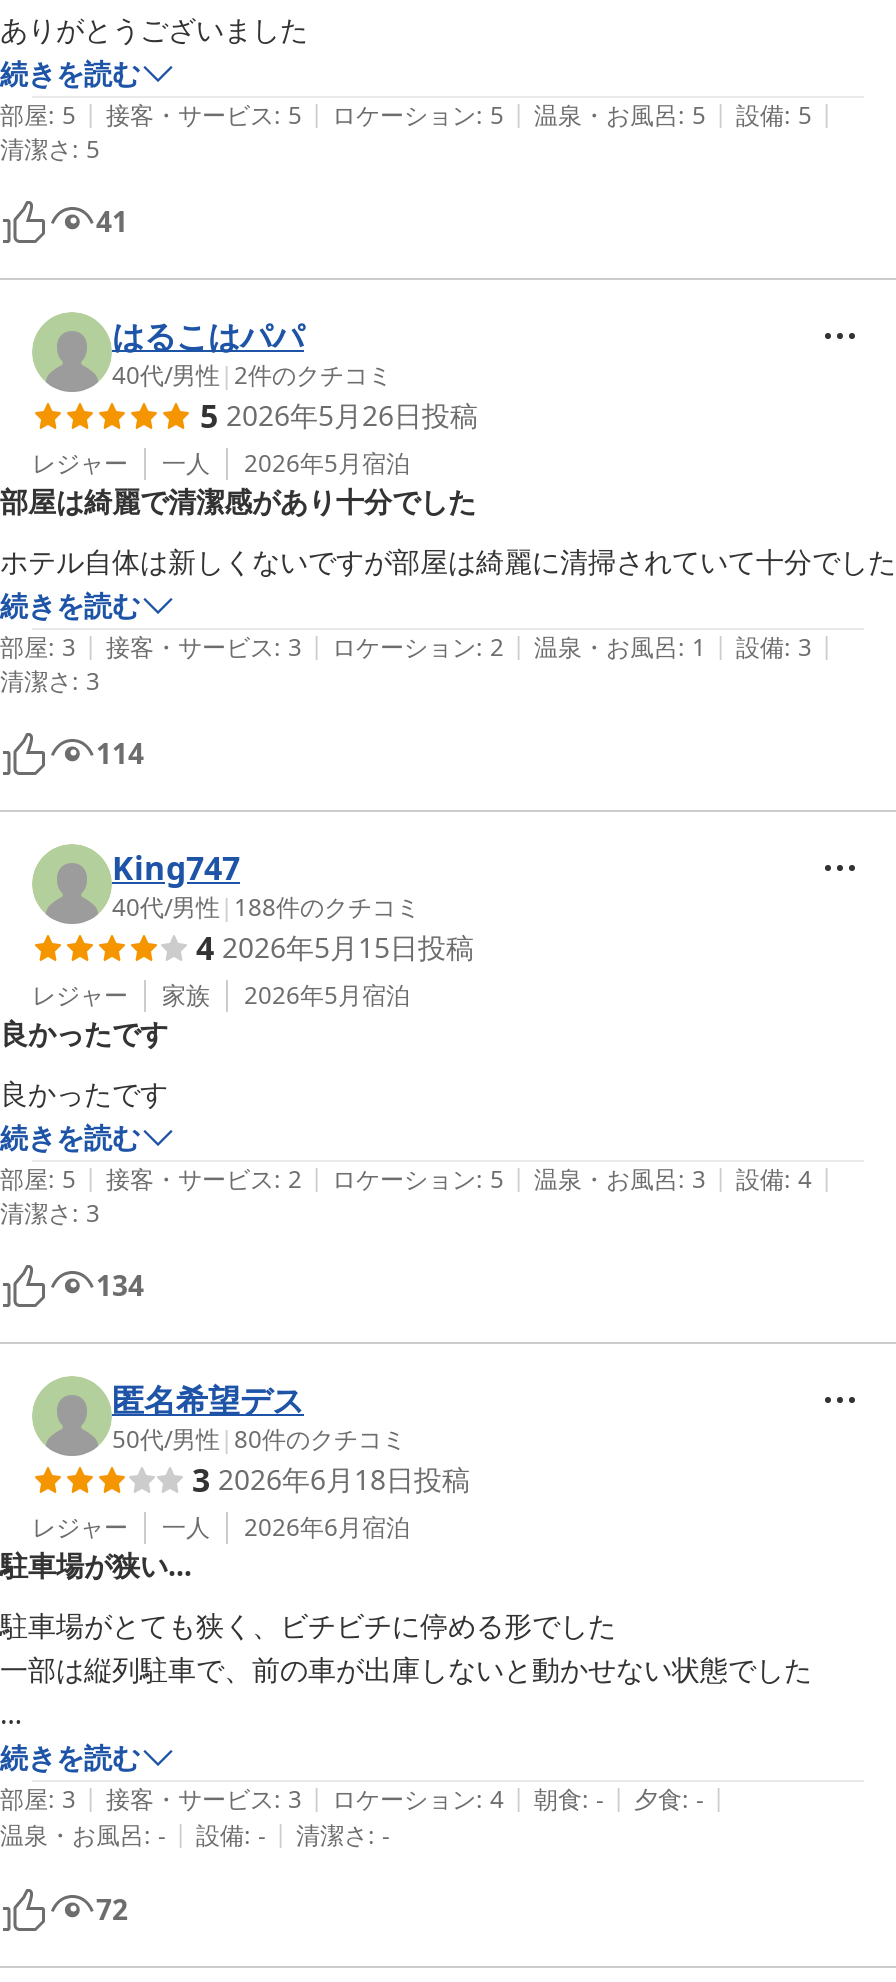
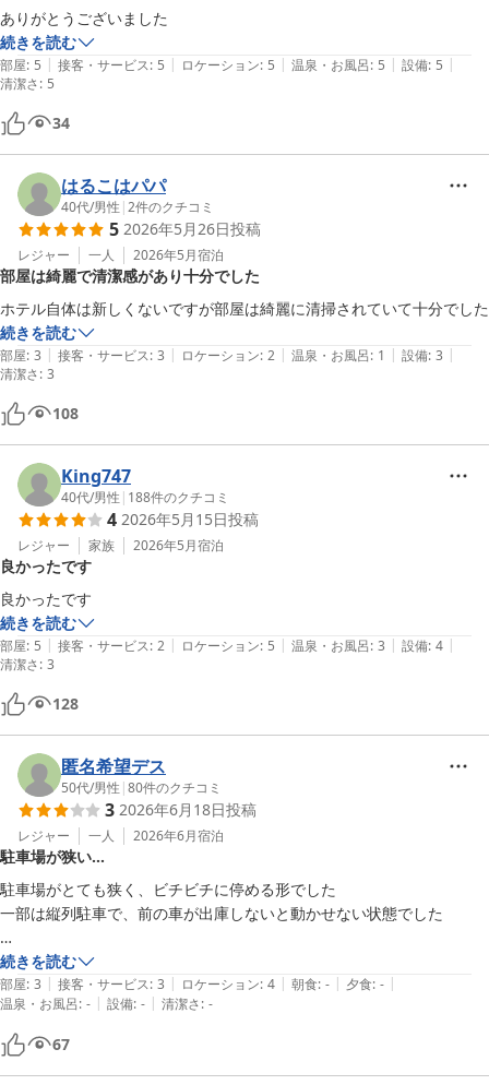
[96,202,128,240] 41 -> [52,112,70,133] 34
[96,734,144,772] 114 -> [52,403,79,424] 108
[96,1266,144,1304] 134 -> [52,693,79,714] 128
[96,1890,128,1928] 72 -> [52,1034,70,1054] 67

